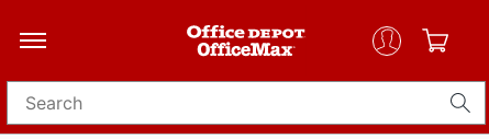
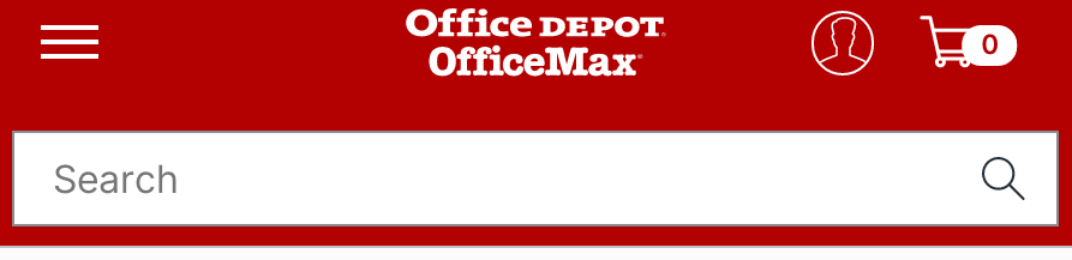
none -> [981,28,998,61] 0

